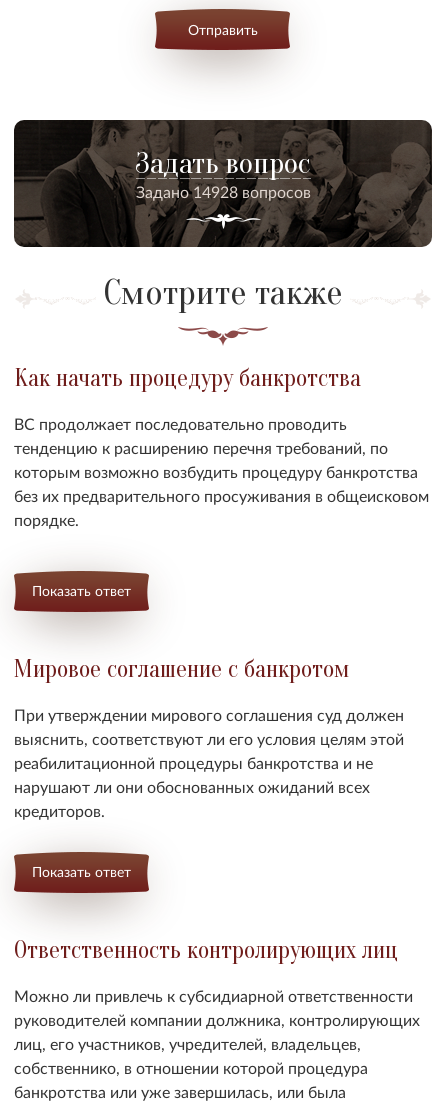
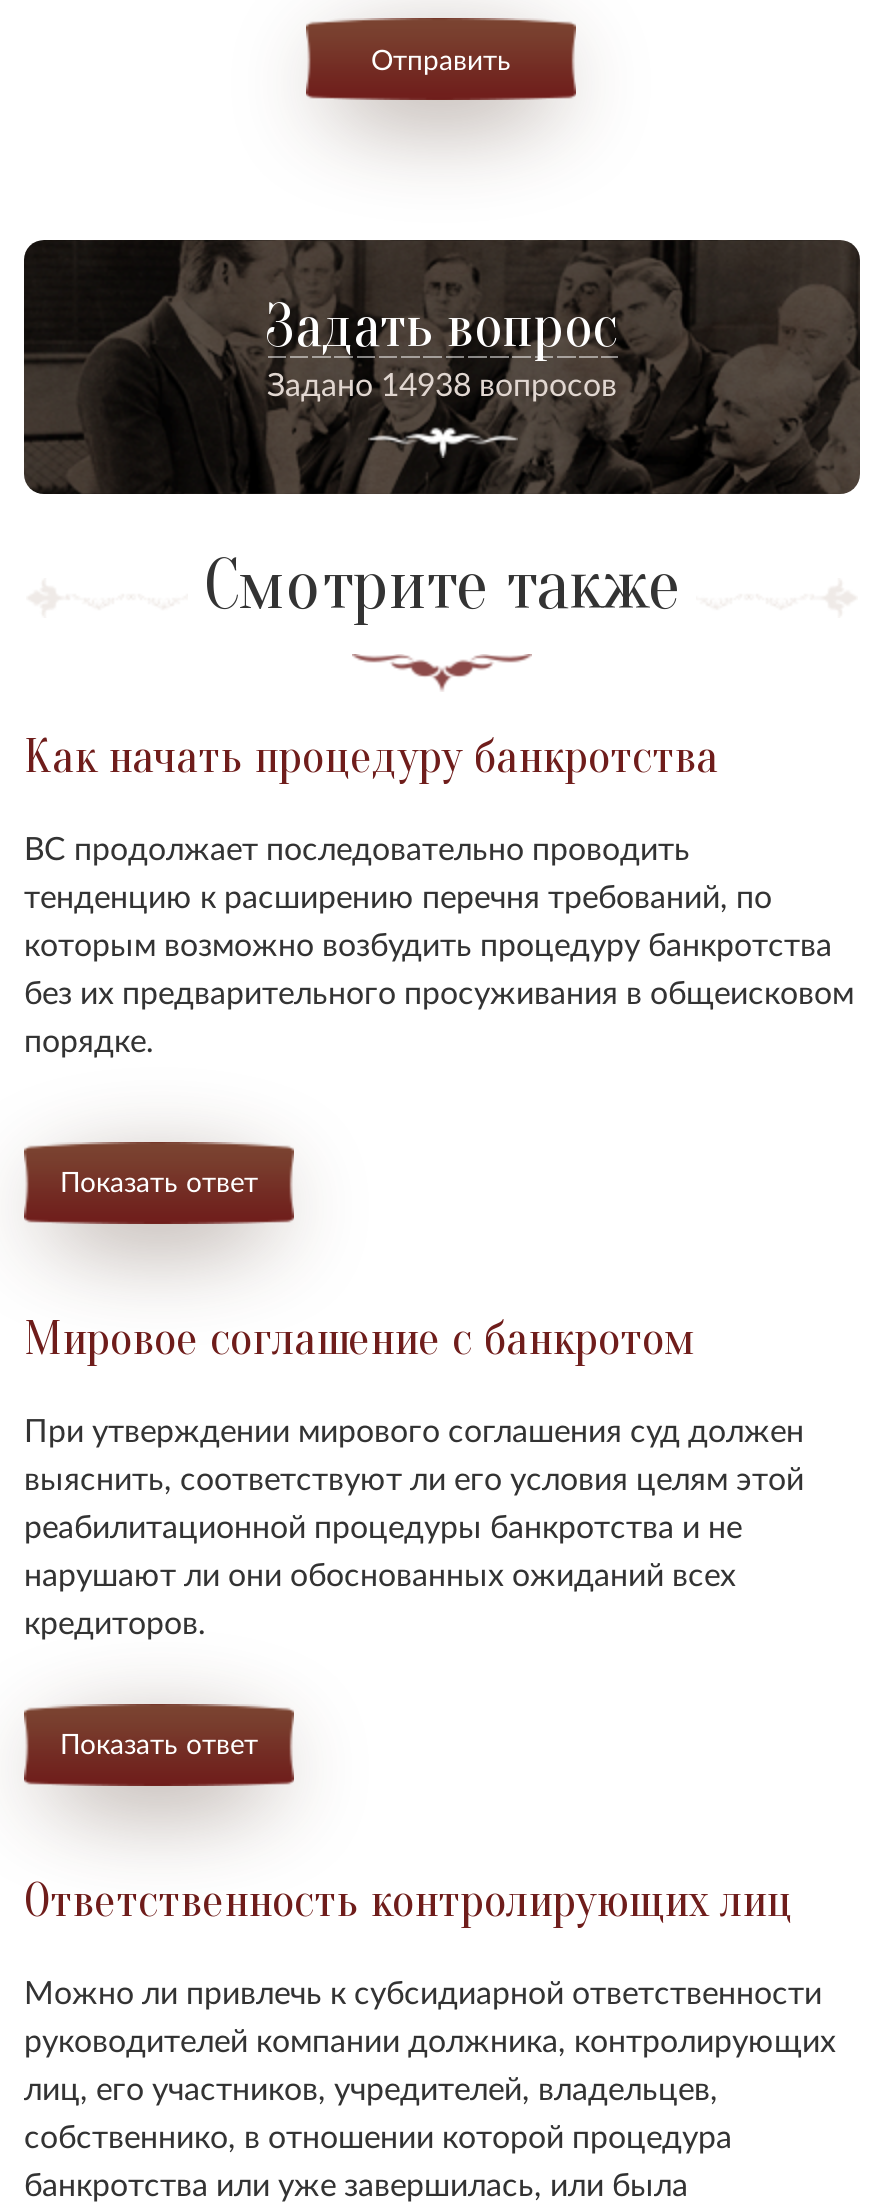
[135,182,310,201] Задано 14928 вопросов -> [267,365,617,403] Задано 14938 вопросов

